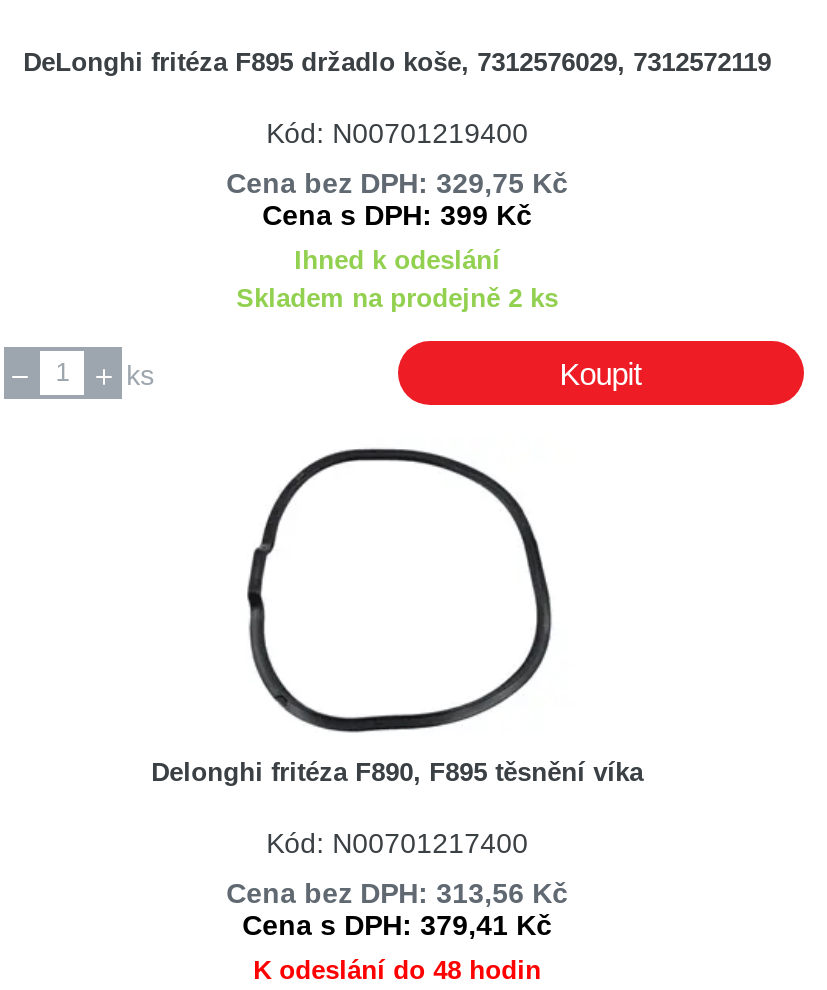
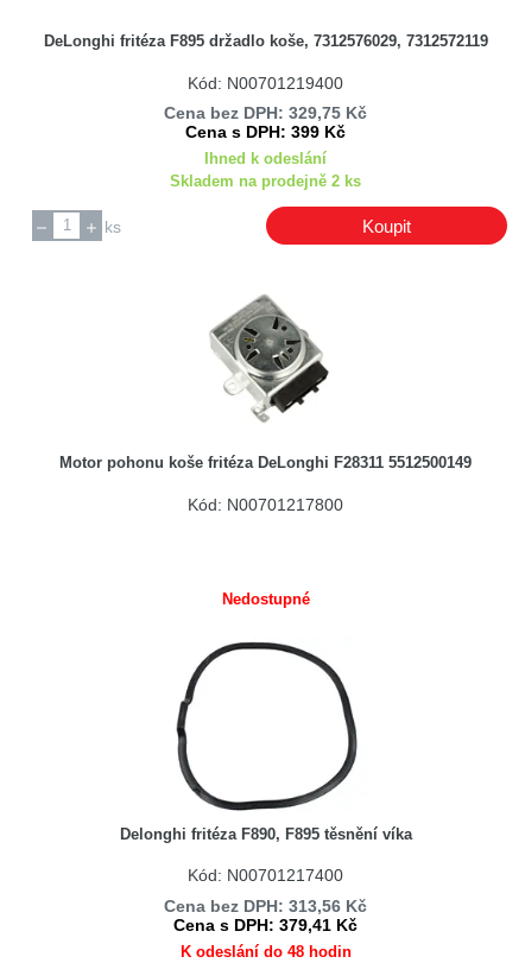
none -> [60,293,472,514] [image] | Motor pohonu koše fritéza DeLonghi F28311 5512500149 | Kód: N00701217800
none -> [222,590,310,608] Nedostupné

